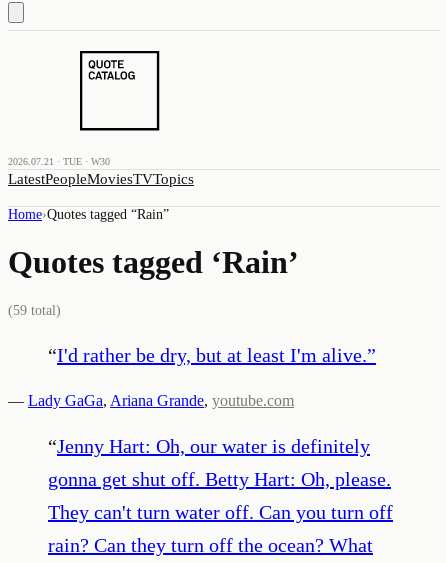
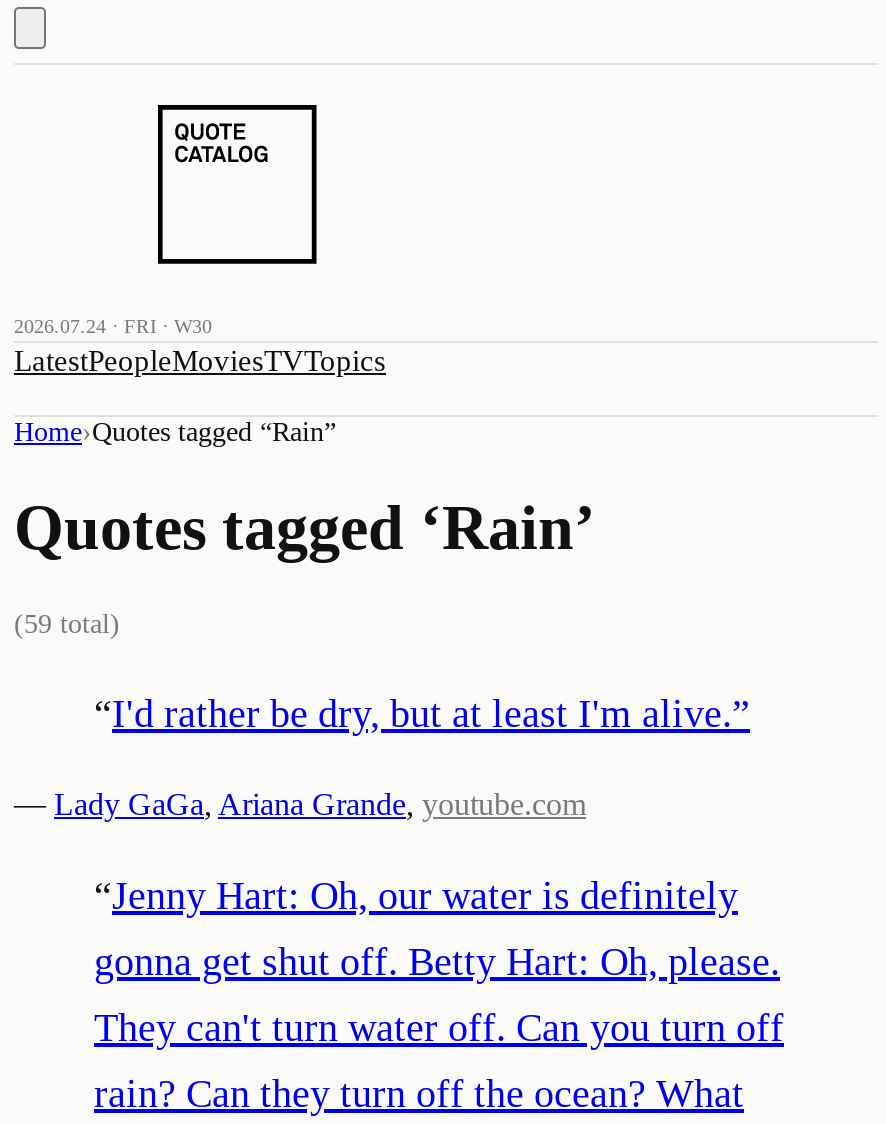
[8,156,110,167] 2026.07.21 · TUE · W30 -> [14,315,212,337] 2026.07.24 · FRI · W30

